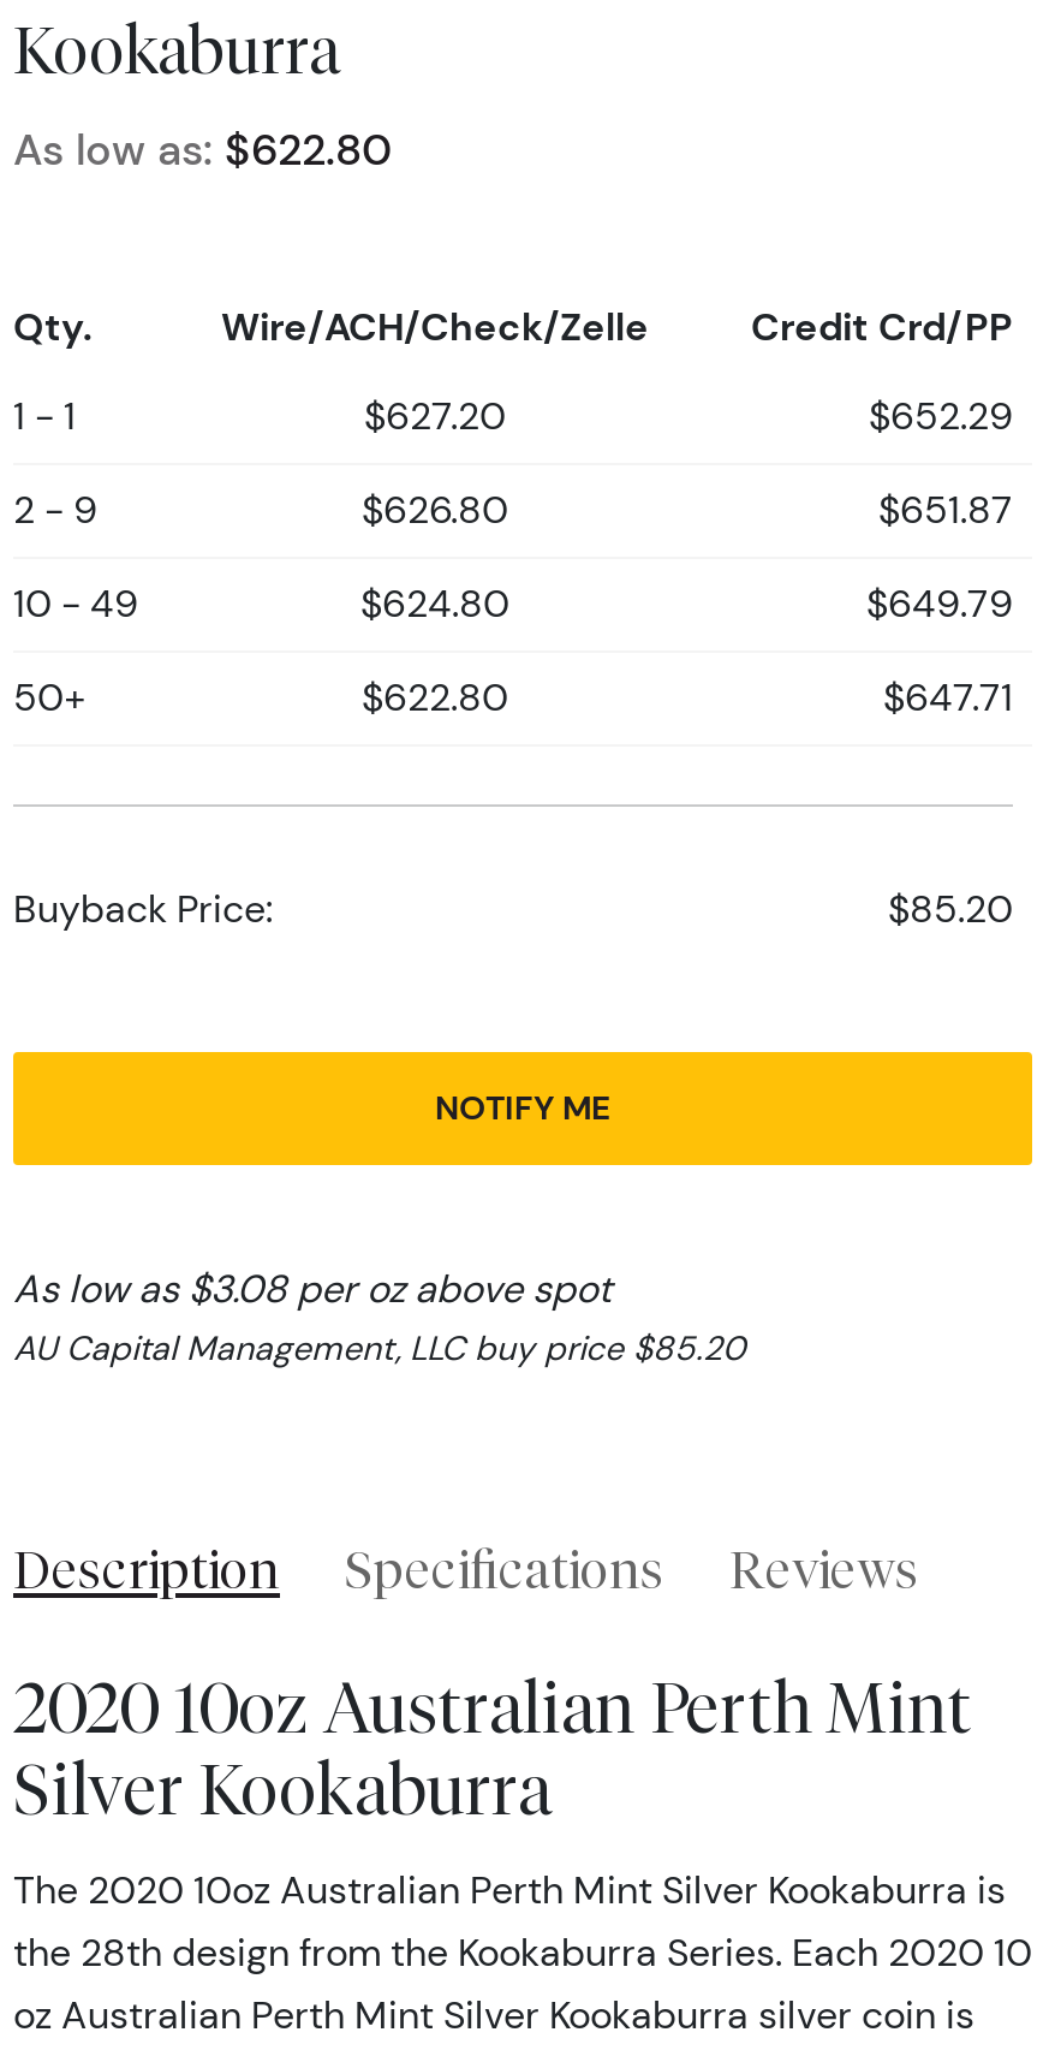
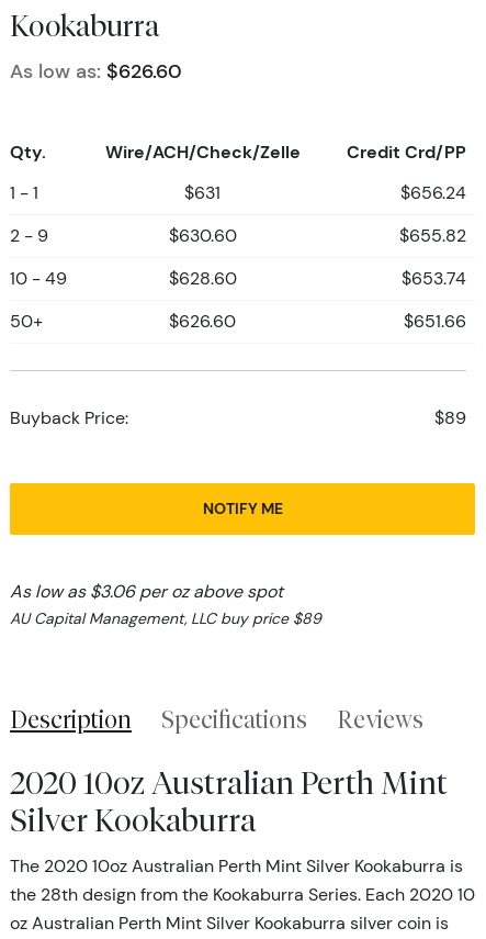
[13,124,393,177] As low as: $622.80 -> [10,60,182,84] As low as: $626.60
[364,394,506,439] $627.20 -> [184,183,221,203] $631
[869,394,1013,439] $652.29 -> [400,183,466,203] $656.24
[362,487,508,533] $626.80 -> [168,225,236,246] $630.60
[878,487,1013,533] $651.87 -> [399,225,466,246] $655.82
[360,581,509,627] $624.80 -> [168,268,236,289] $628.60
[866,581,1013,627] $649.79 -> [402,268,466,289] $653.74
[362,675,508,721] $622.80 -> [169,311,236,332] $626.60
[883,675,1013,721] $647.71 -> [404,311,466,332] $651.66
[888,887,1013,932] $85.20 -> [434,408,466,429] $89
[13,1267,612,1312] As low as $3.08 per oz above spot -> [10,581,283,602] As low as $3.06 per oz above spot
[13,1327,746,1370] AU Capital Management, LLC buy price $85.20 -> [10,609,321,628] AU Capital Management, LLC buy price $89

